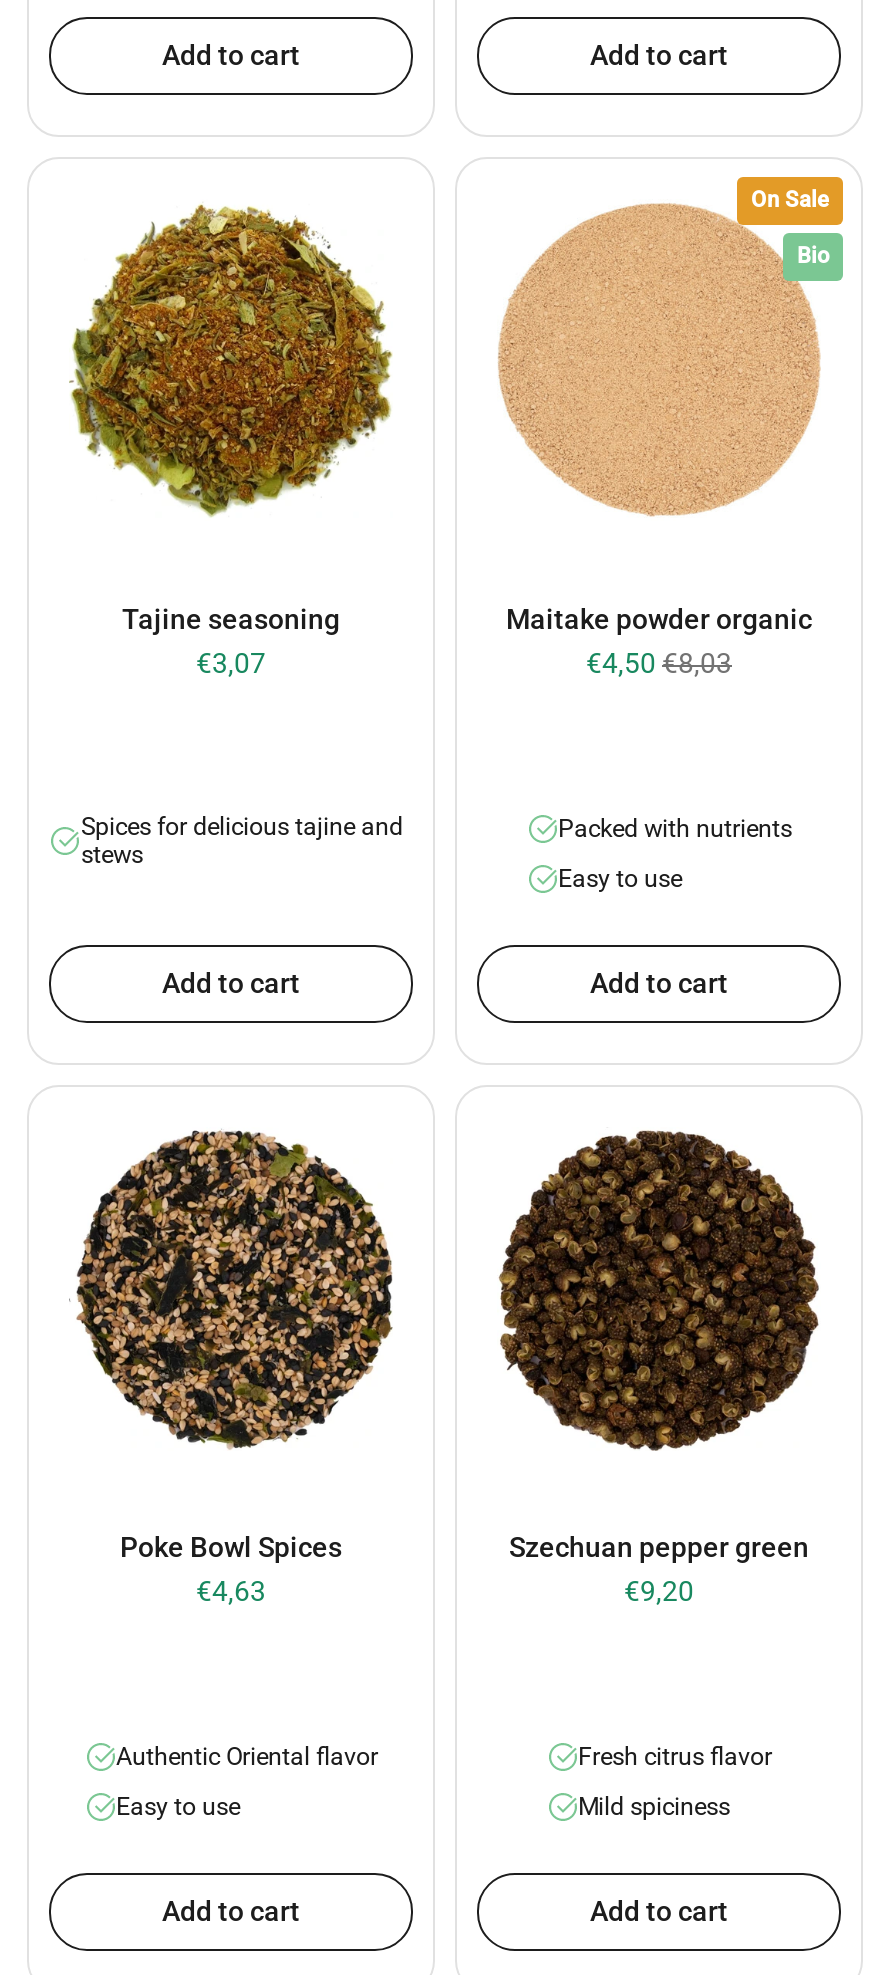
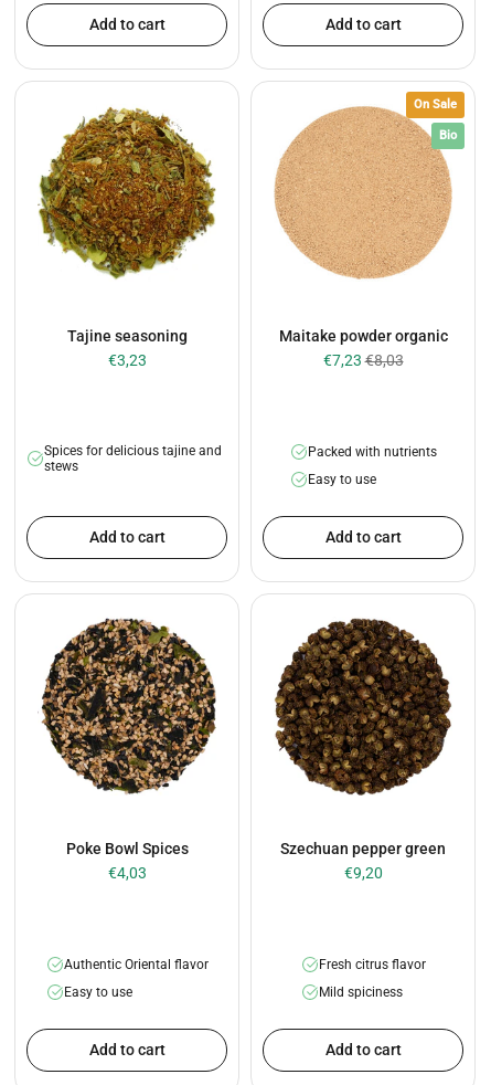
[196,647,266,679] €3,07 -> [108,352,146,369] €3,23
[586,647,732,679] €4,50 €8,03 -> [323,352,403,369] €7,23 €8,03
[196,1576,266,1608] €4,63 -> [108,864,146,882] €4,03

